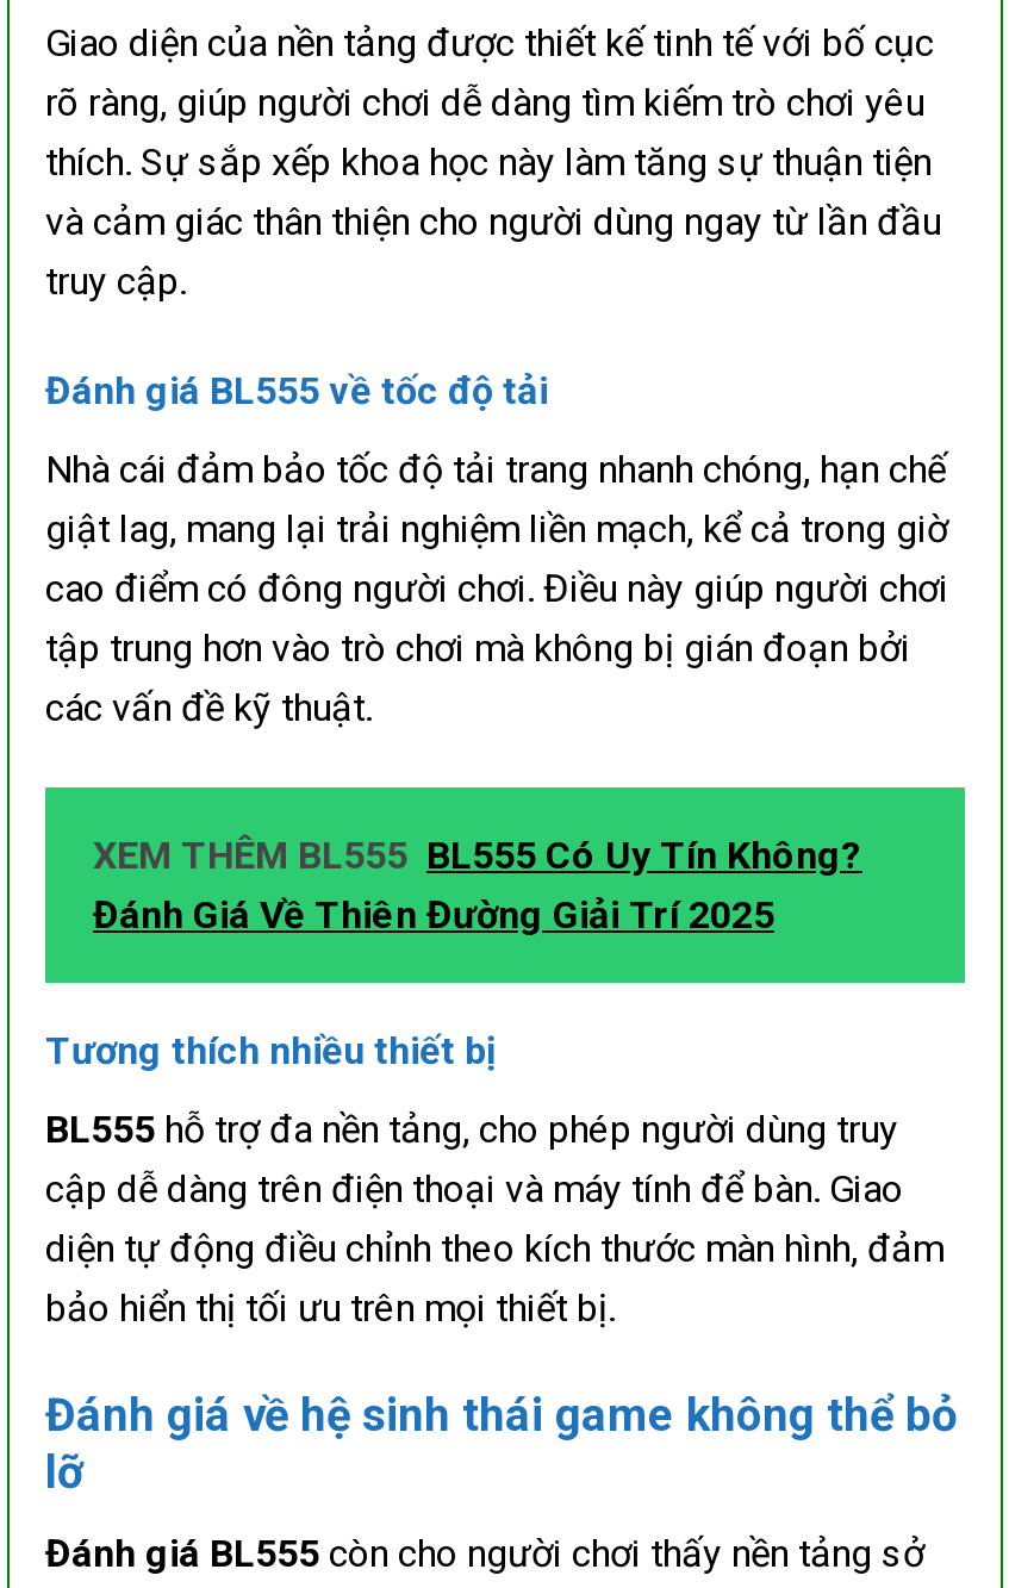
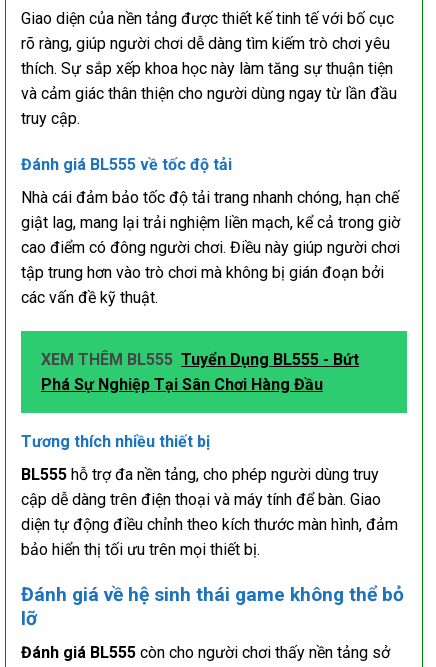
[93,833,862,938] XEM THÊM BL555 BL555 Có Uy Tín Không? | Đánh Giá Về Thiên Đường Giải Trí 2025 -> [41,350,359,394] XEM THÊM BL555 Tuyển Dụng BL555 - Bứt | Phá Sự Nghiệp Tại Sân Chơi Hàng Đầu

